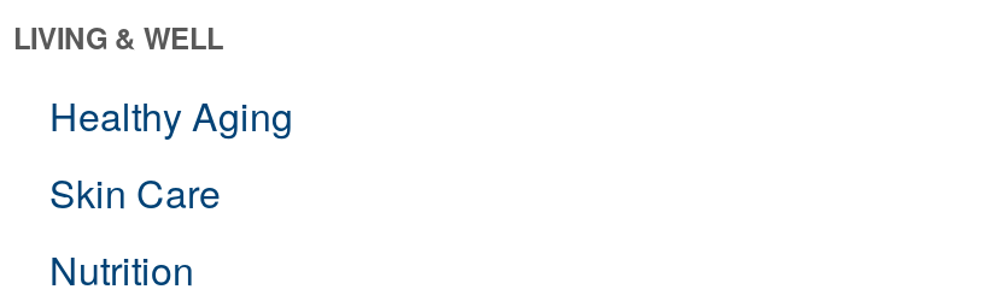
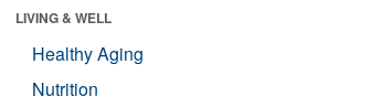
[49,164,221,220] Skin Care -> none

